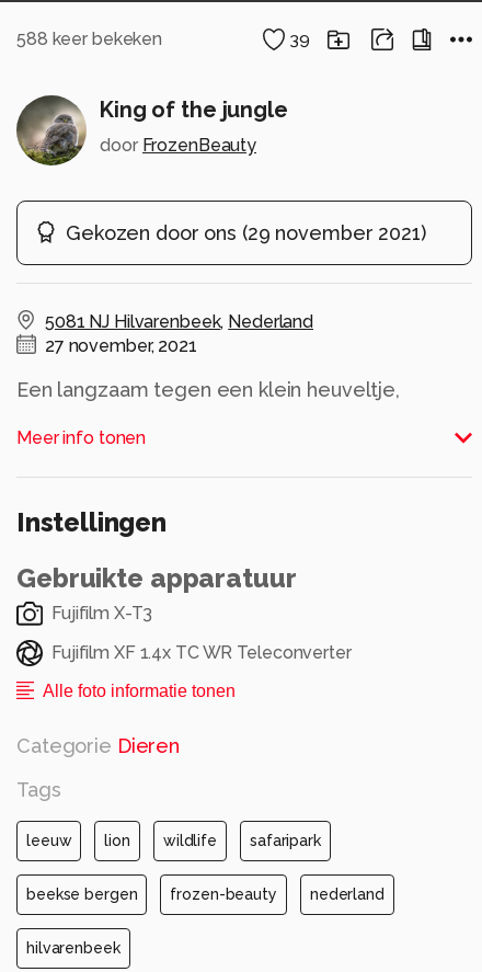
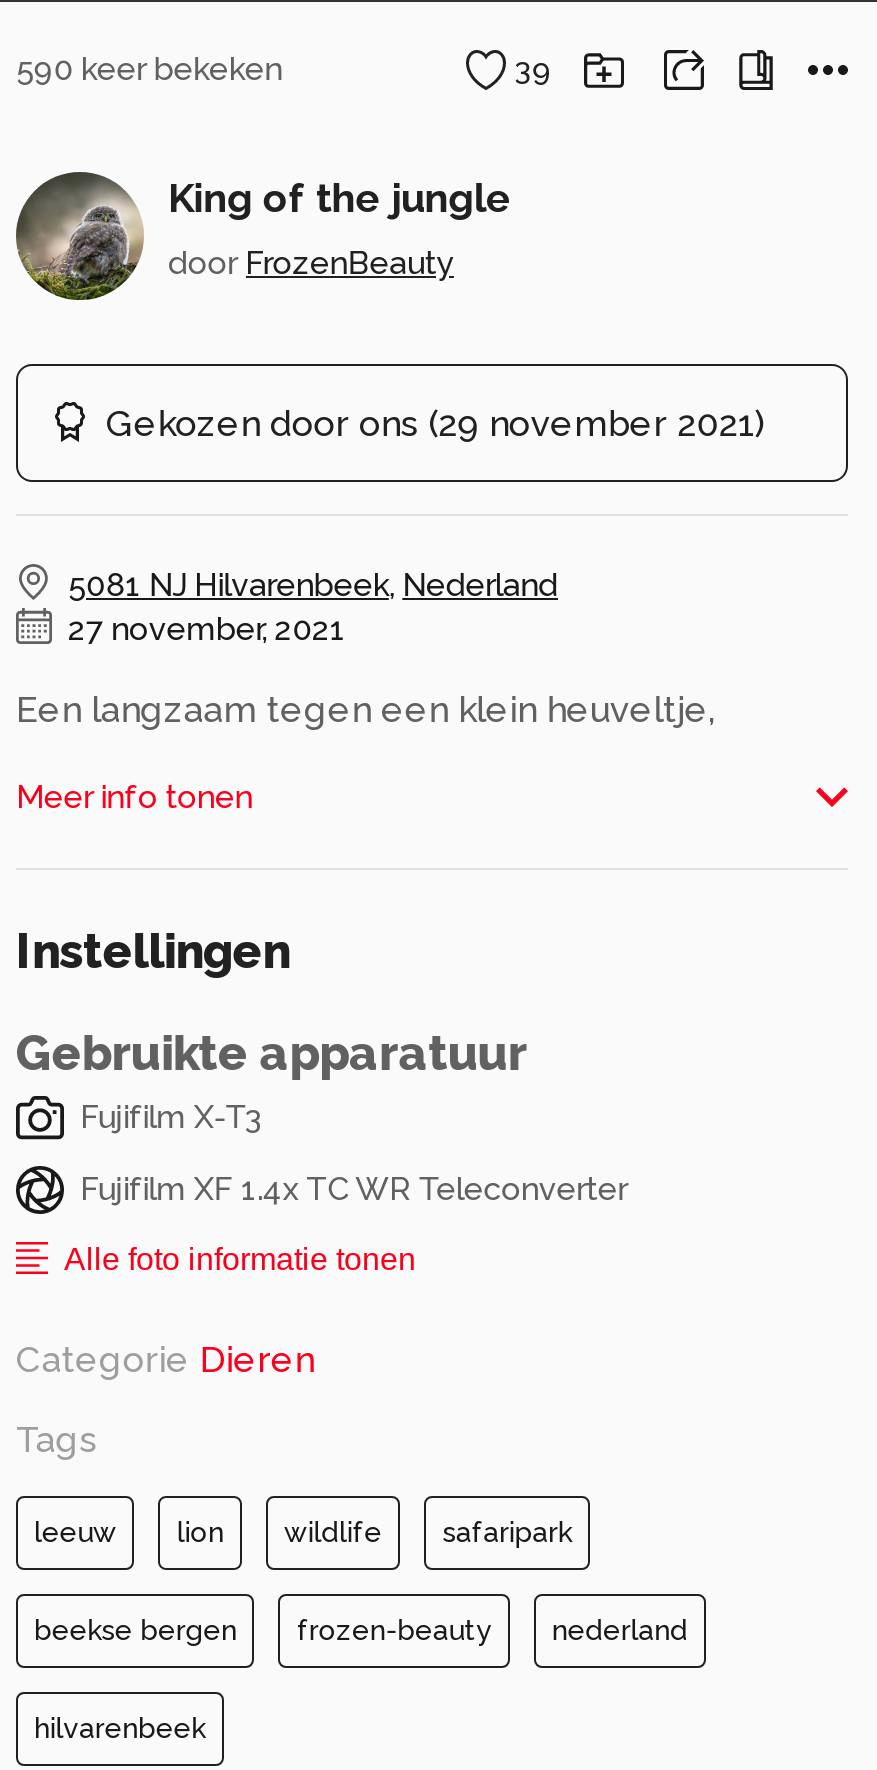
[16,29,162,50] 588 keer bekeken -> [16,51,282,89] 590 keer bekeken

